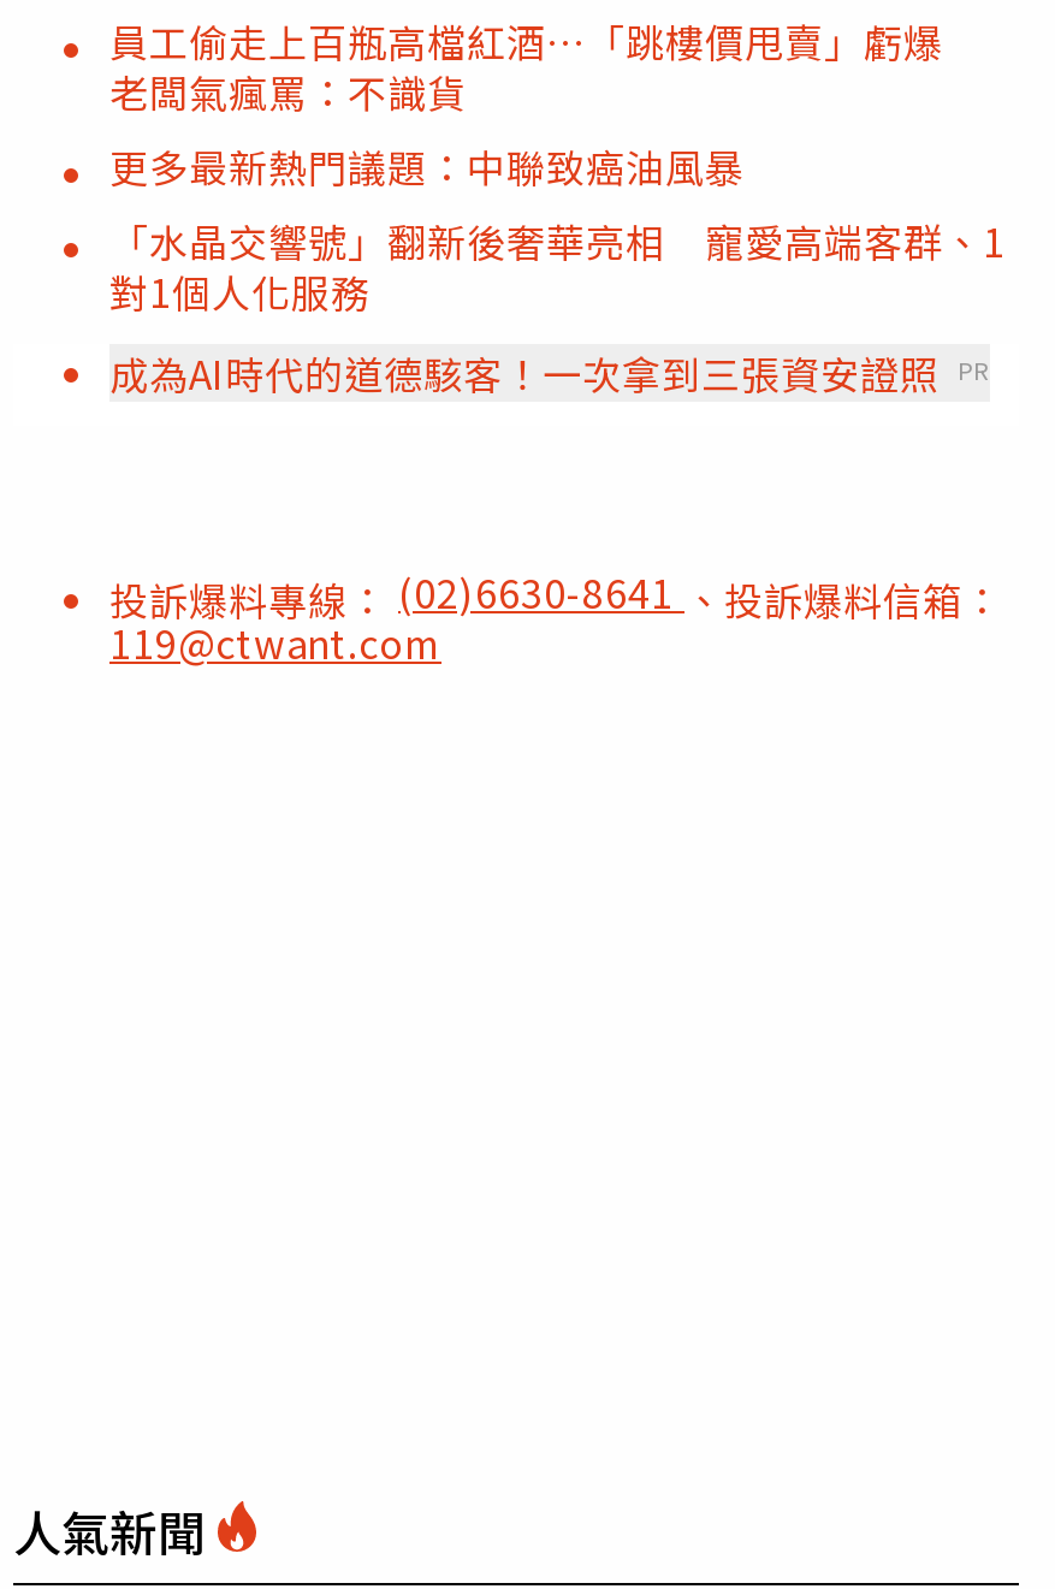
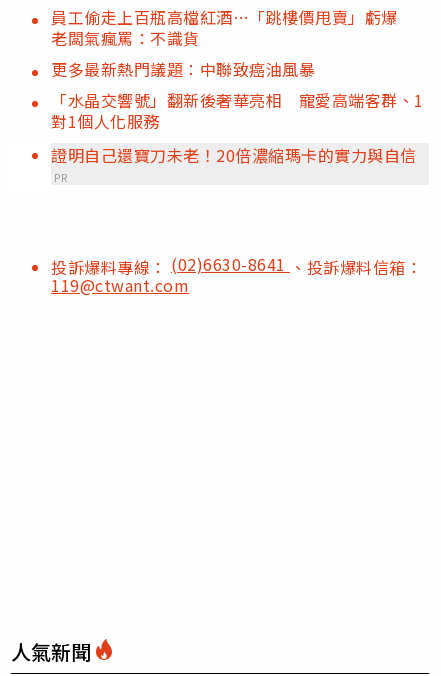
[109,344,989,402] 成為AI時代的道德駭客！一次拿到三張資安證照 PR -> [51,143,416,185] 證明自己還寶刀未老！20倍濃縮瑪卡的實力與自信 | PR

